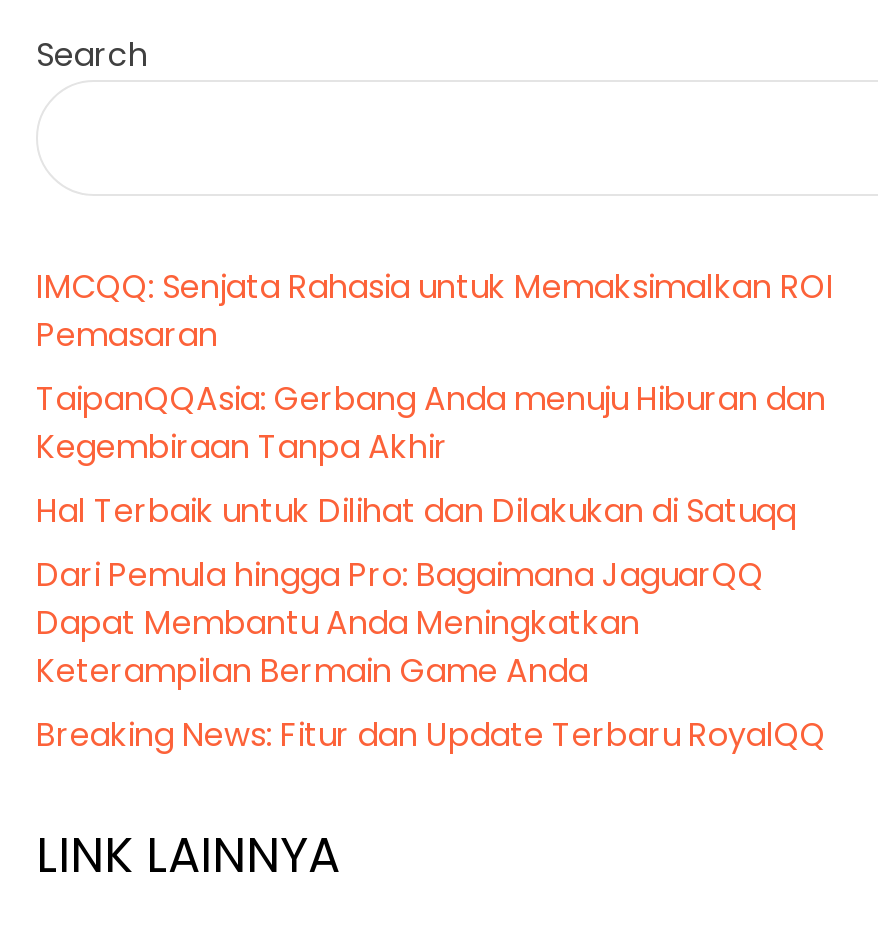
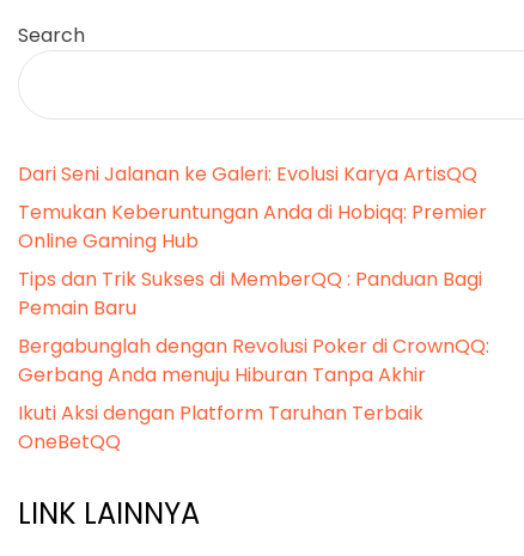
[36,264,834,758] IMCQQ: Senjata Rahasia untuk Memaksimalkan ROI | Pemasaran | TaipanQQAsia: Gerbang Anda menuju Hiburan dan | Kegembiraan Tanpa Akhir | Hal Terbaik untuk Dilihat dan Dilakukan di Satuqq | Dari Pemula hingga Pro: Bagaimana JaguarQQ | Dapat Membantu Anda Meningkatkan | Keterampilan Bermain Game Anda | Breaking News: Fitur dan Update Terbaru RoyalQQ -> [18,160,489,456] Dari Seni Jalanan ke Galeri: Evolusi Karya ArtisQQ | Temukan Keberuntungan Anda di Hobiqq: Premier | Online Gaming Hub | Tips dan Trik Sukses di MemberQQ : Panduan Bagi | Pemain Baru | Bergabunglah dengan Revolusi Poker di CrownQQ: | Gerbang Anda menuju Hiburan Tanpa Akhir | Ikuti Aksi dengan Platform Taruhan Terbaik | OneBetQQ

